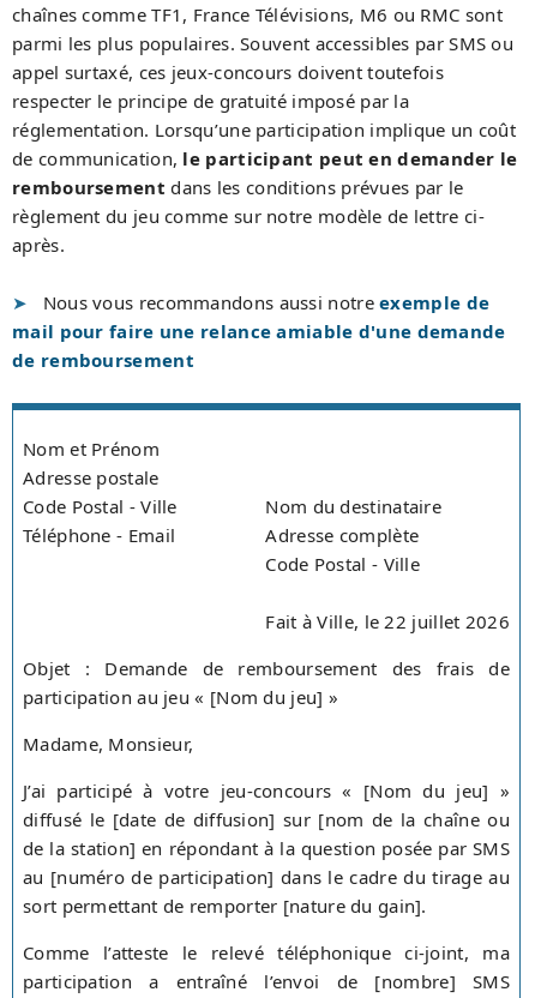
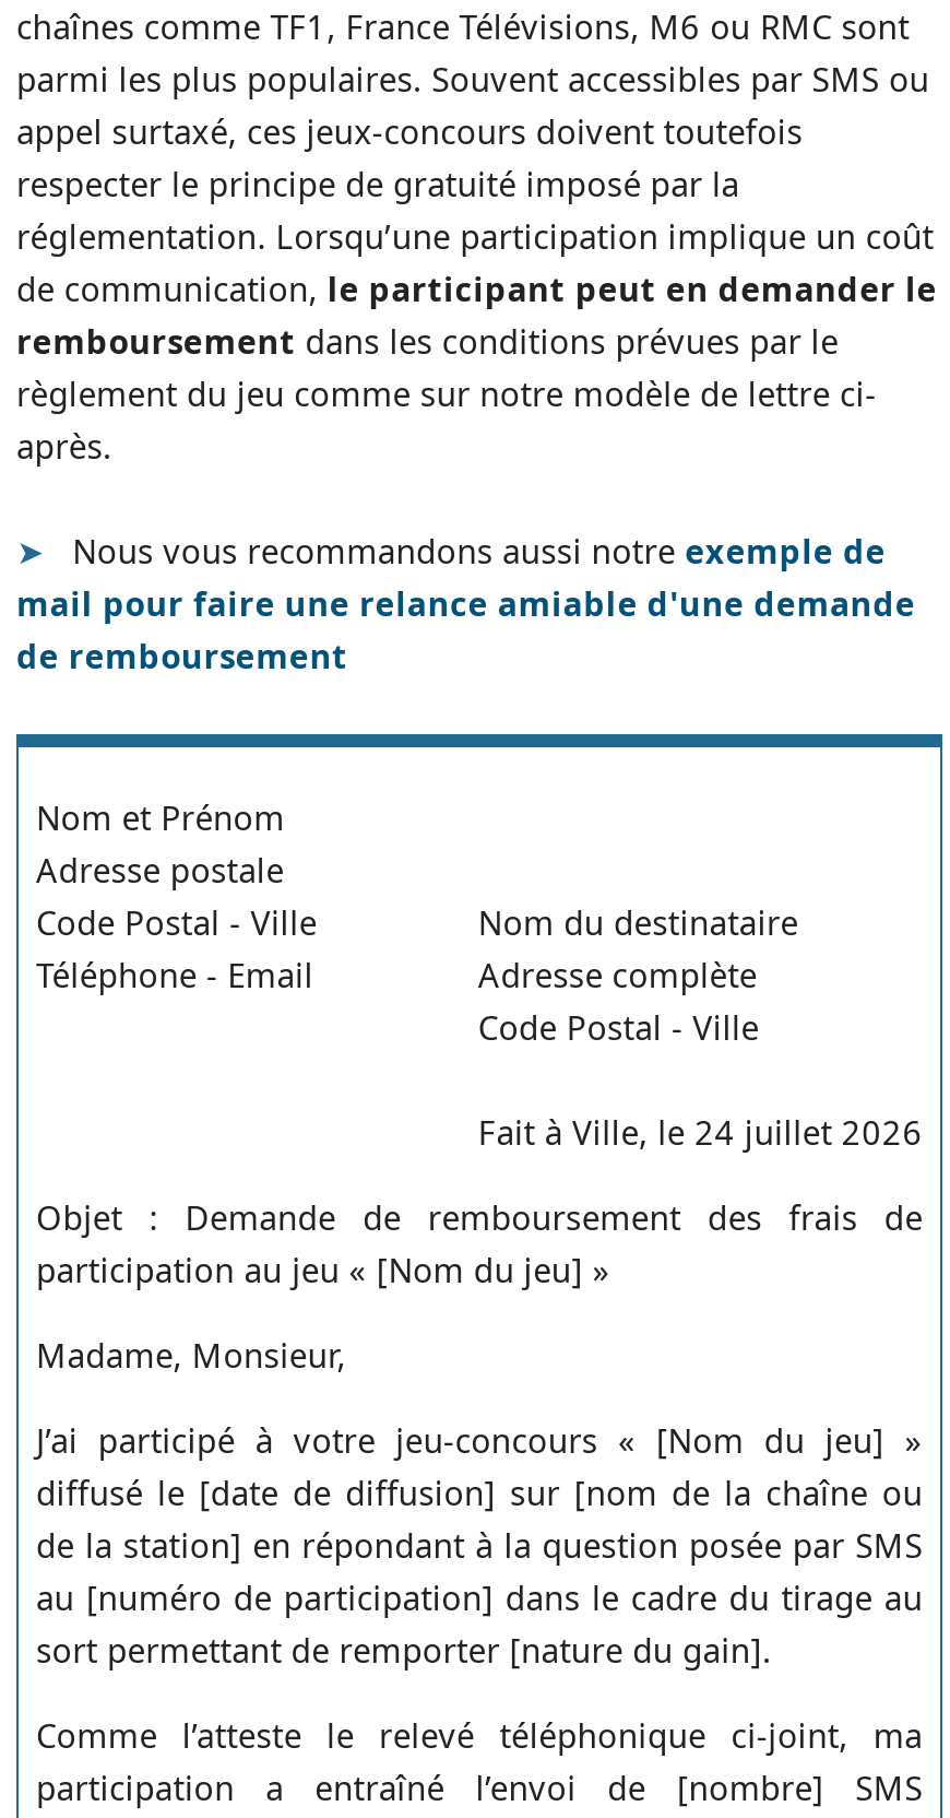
[266,610,510,634] Fait à Ville, le 22 juillet 2026 -> [478,1111,923,1155] Fait à Ville, le 24 juillet 2026

